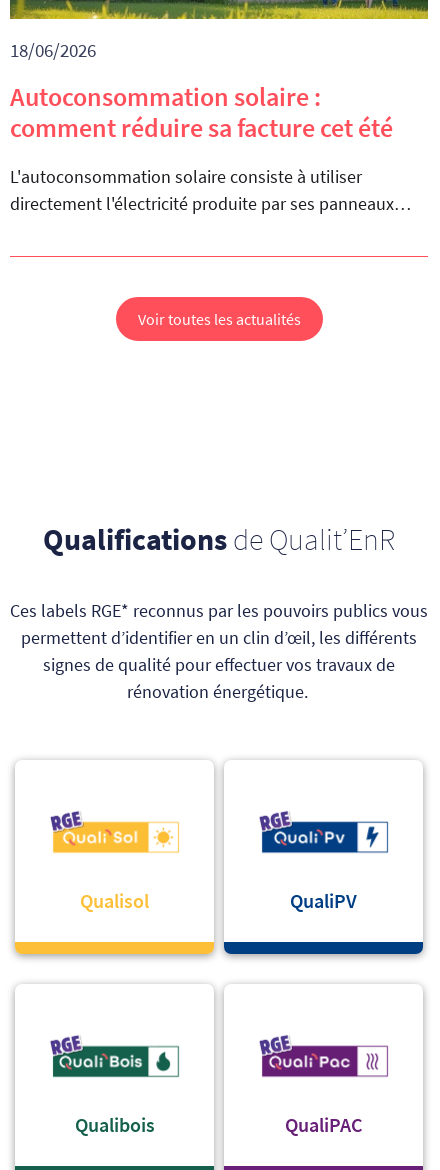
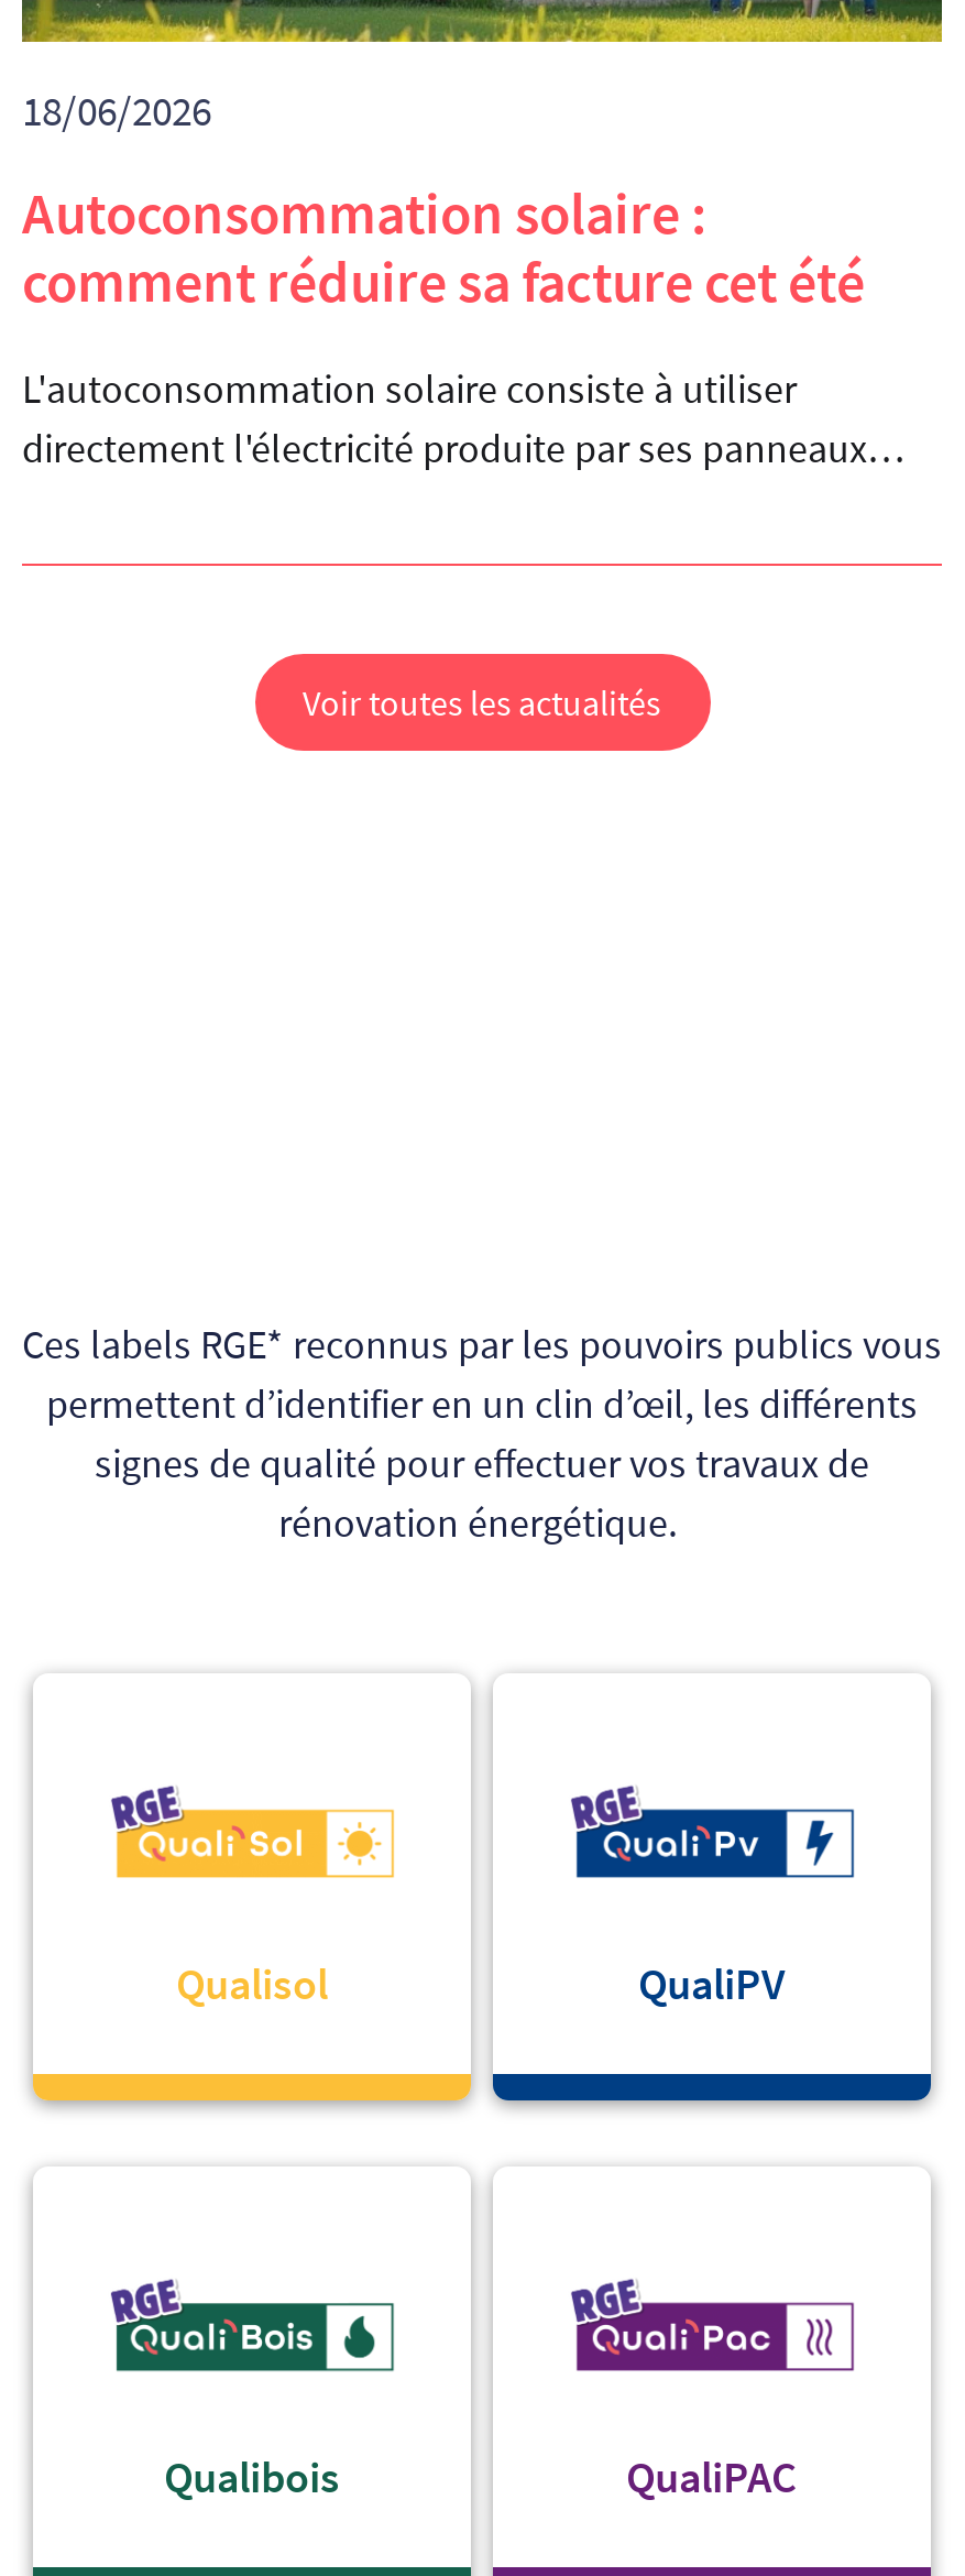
[43,520,395,558] Qualifications de Qualit’EnR -> none

